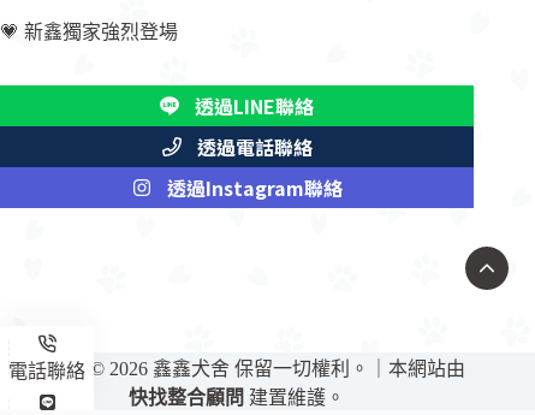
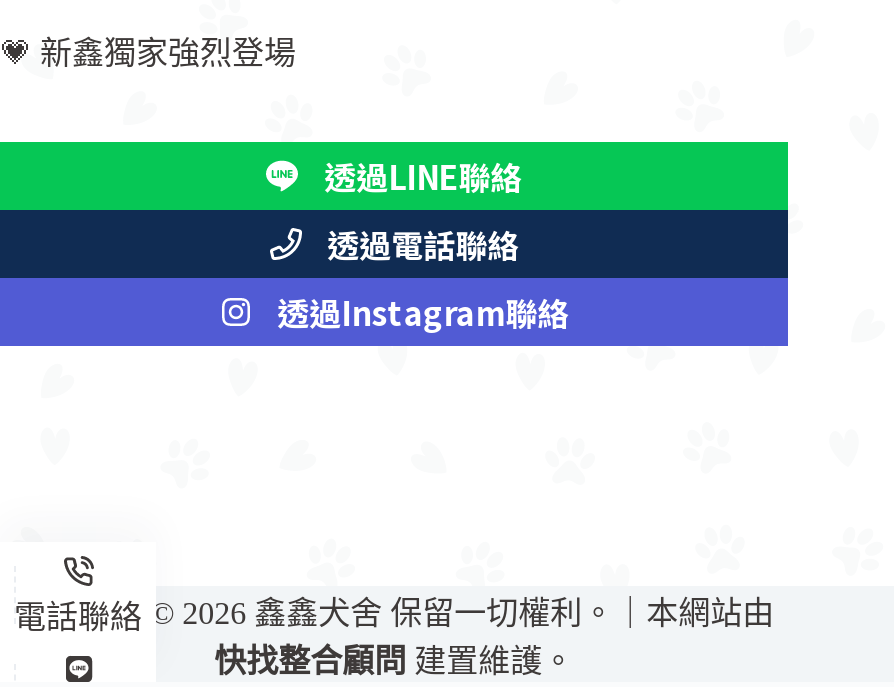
[464,245,510,291] [image] -> none

